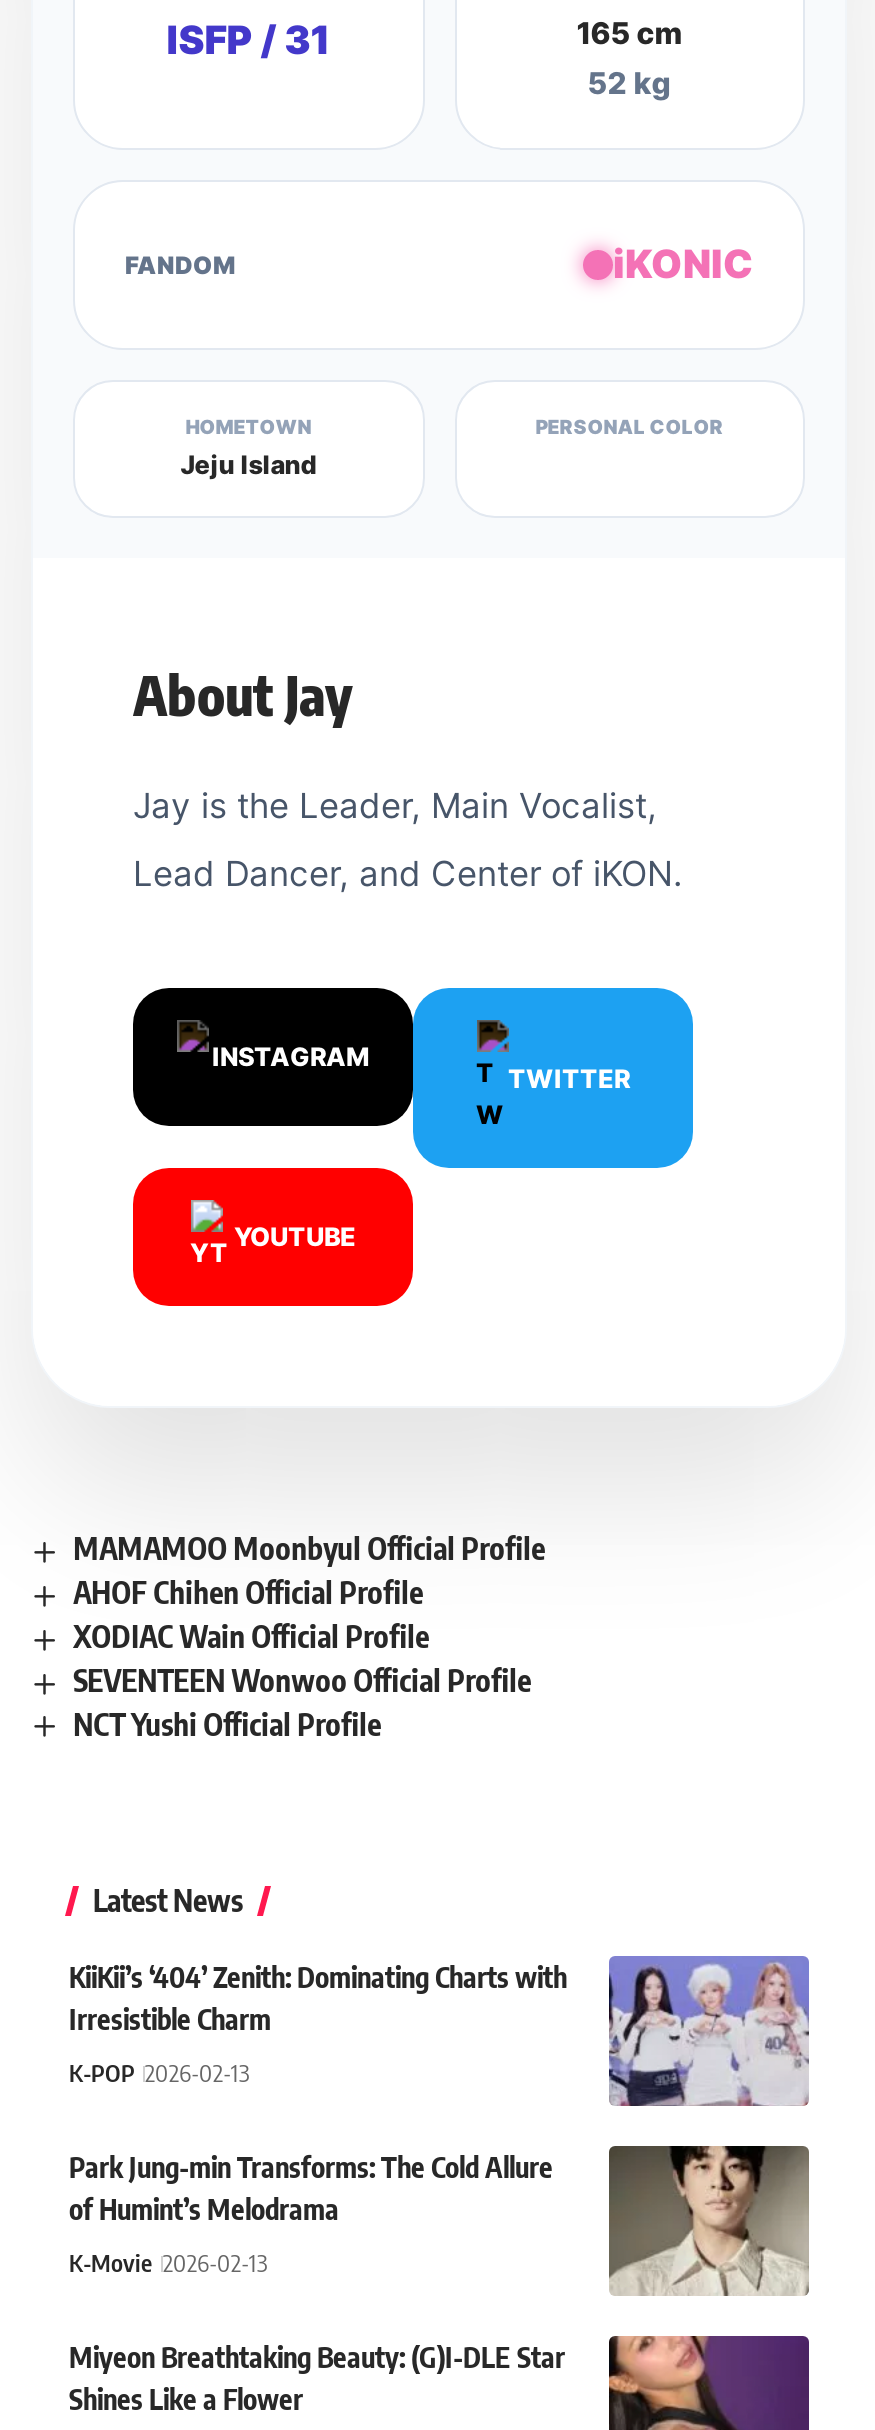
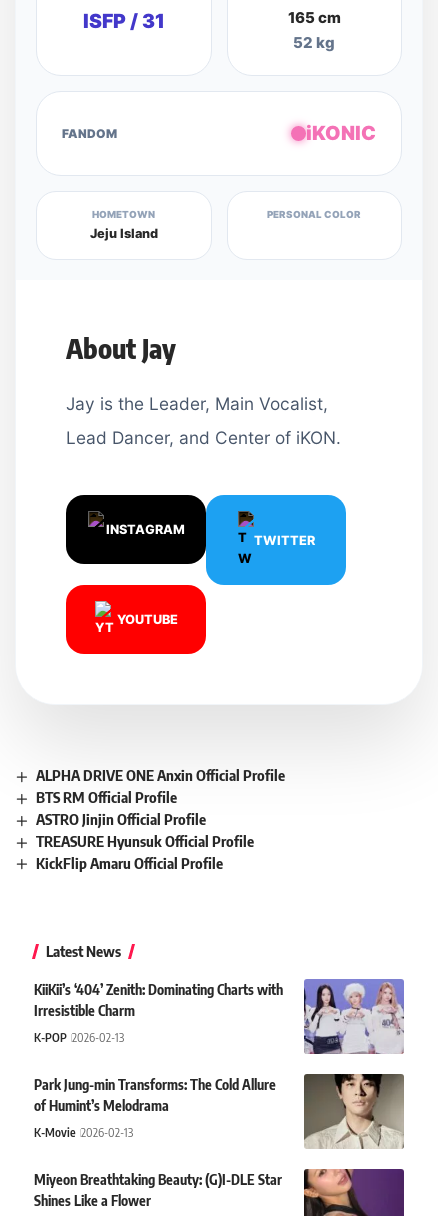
[73,1530,545,1741] MAMAMOO Moonbyul Official Profile | AHOF Chihen Official Profile | XODIAC Wain Official Profile | SEVENTEEN Wonwoo Official Profile | NCT Yushi Official Profile -> [36,766,285,872] ALPHA DRIVE ONE Anxin Official Profile | BTS RM Official Profile | ASTRO Jinjin Official Profile | TREASURE Hyunsuk Official Profile | KickFlip Amaru Official Profile

